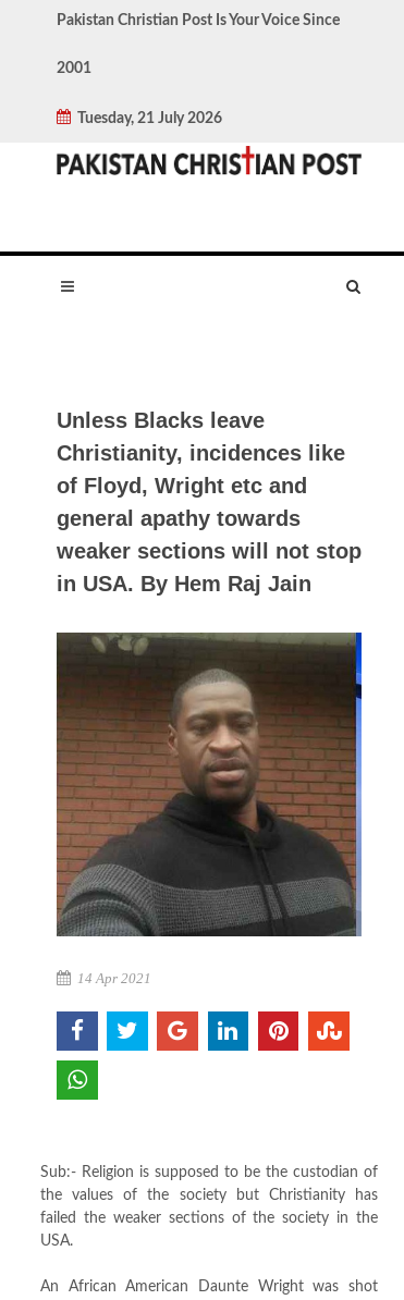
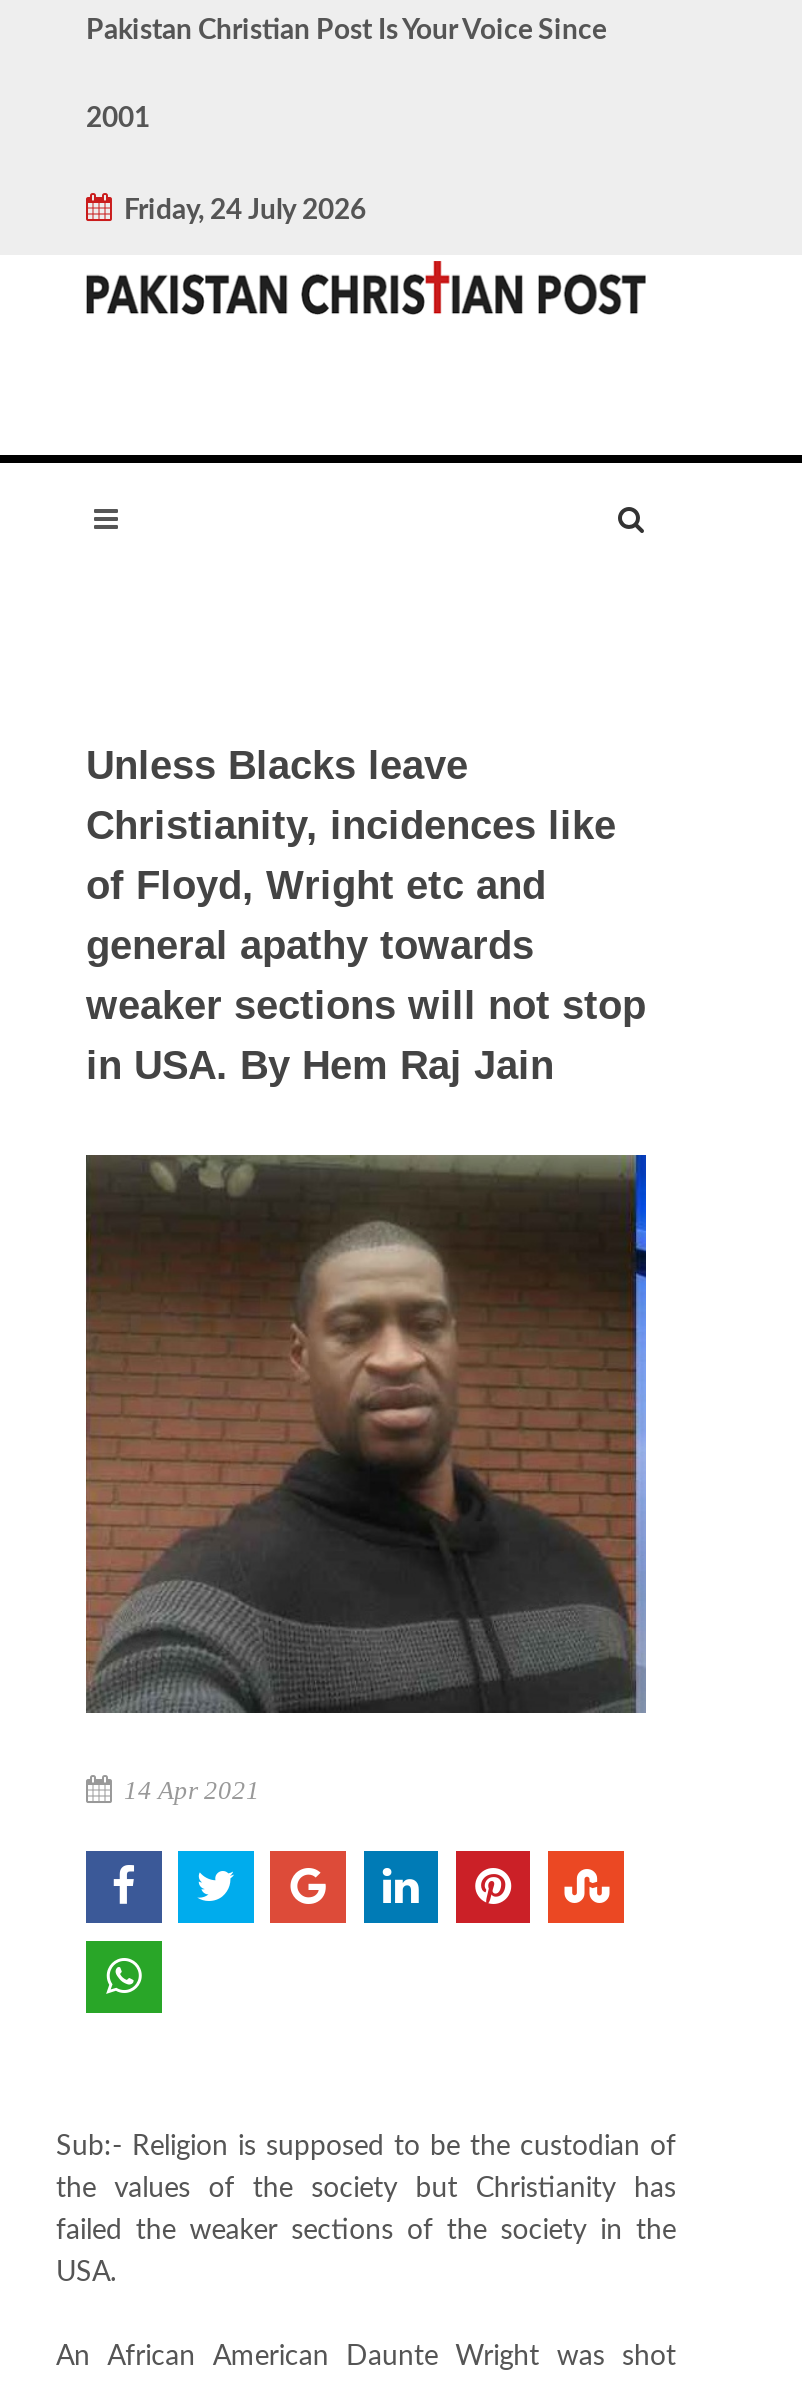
[71,111,222,126] Tuesday, 21 July 2026 -> [112,197,366,225] Friday, 24 July 2026

